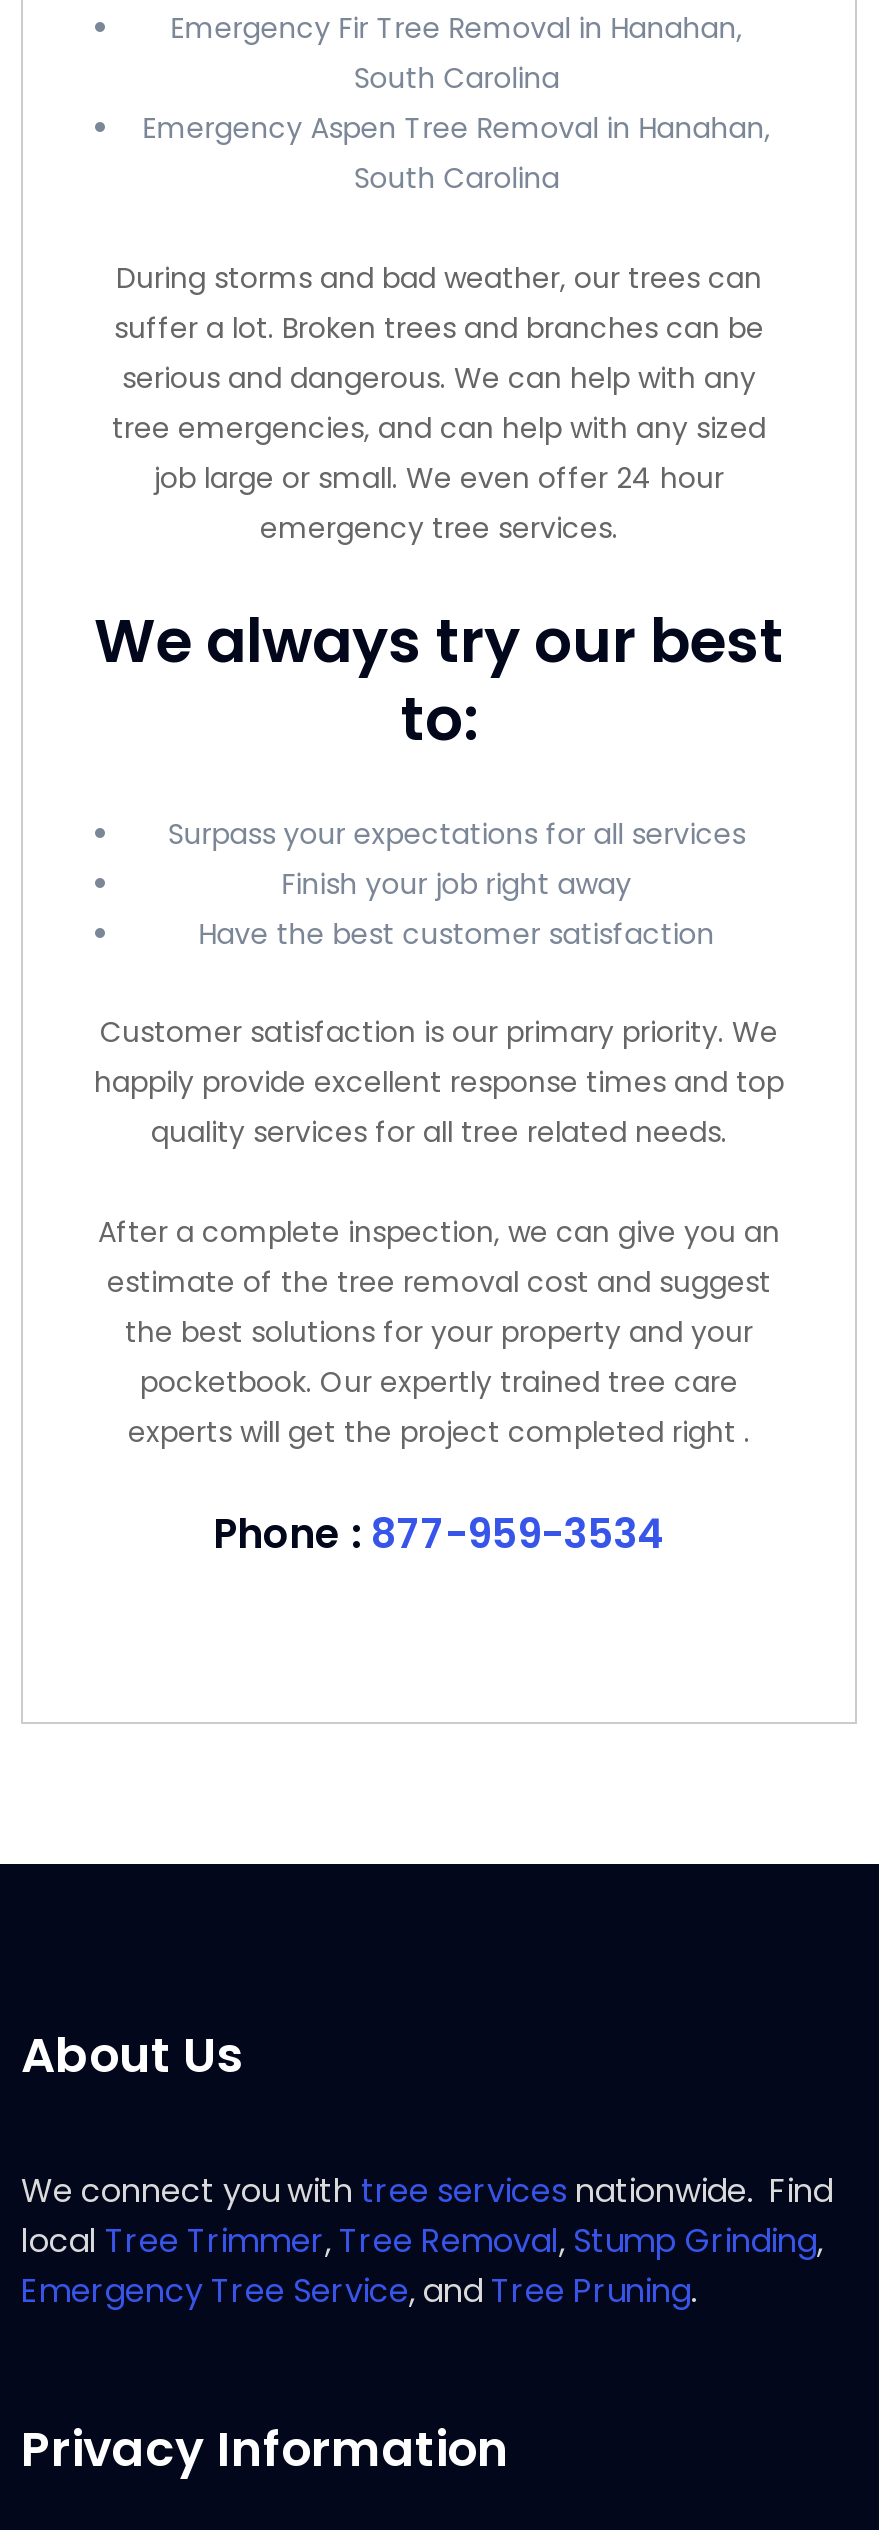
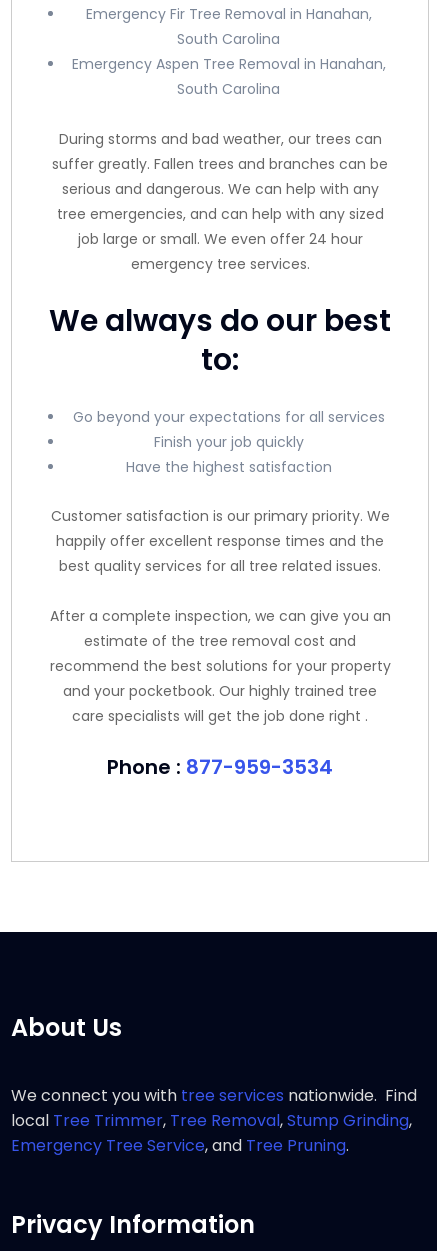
[114,307,764,347] suffer a lot. Broken trees and branches can be -> [52,153,388,173] suffer greatly. Fallen trees and branches can be
[94,599,784,683] We always try our best -> [49,299,391,341] We always do our best
[167,813,745,953] Surpass your expectations for all services | Finish your job right away | Have the best customer satisfaction -> [73,406,385,476] Go beyond your expectations for all services | Finish your job quickly | Have the highest satisfaction
[94,1062,784,1152] happily provide excellent response times and top | quality services for all tree related needs. -> [56,531,384,576] happily offer excellent response times and the | best quality services for all tree related issues.
[107,1262,771,1452] estimate of the tree removal cost and suggest | the best solutions for your property and your | pocketbook. Our expertly trained tree care | experts will get the project completed right . -> [49,631,390,726] estimate of the tree removal cost and | recommend the best solutions for your property | and your pocketbook. Our highly trained tree | care specialists will get the job done right .

